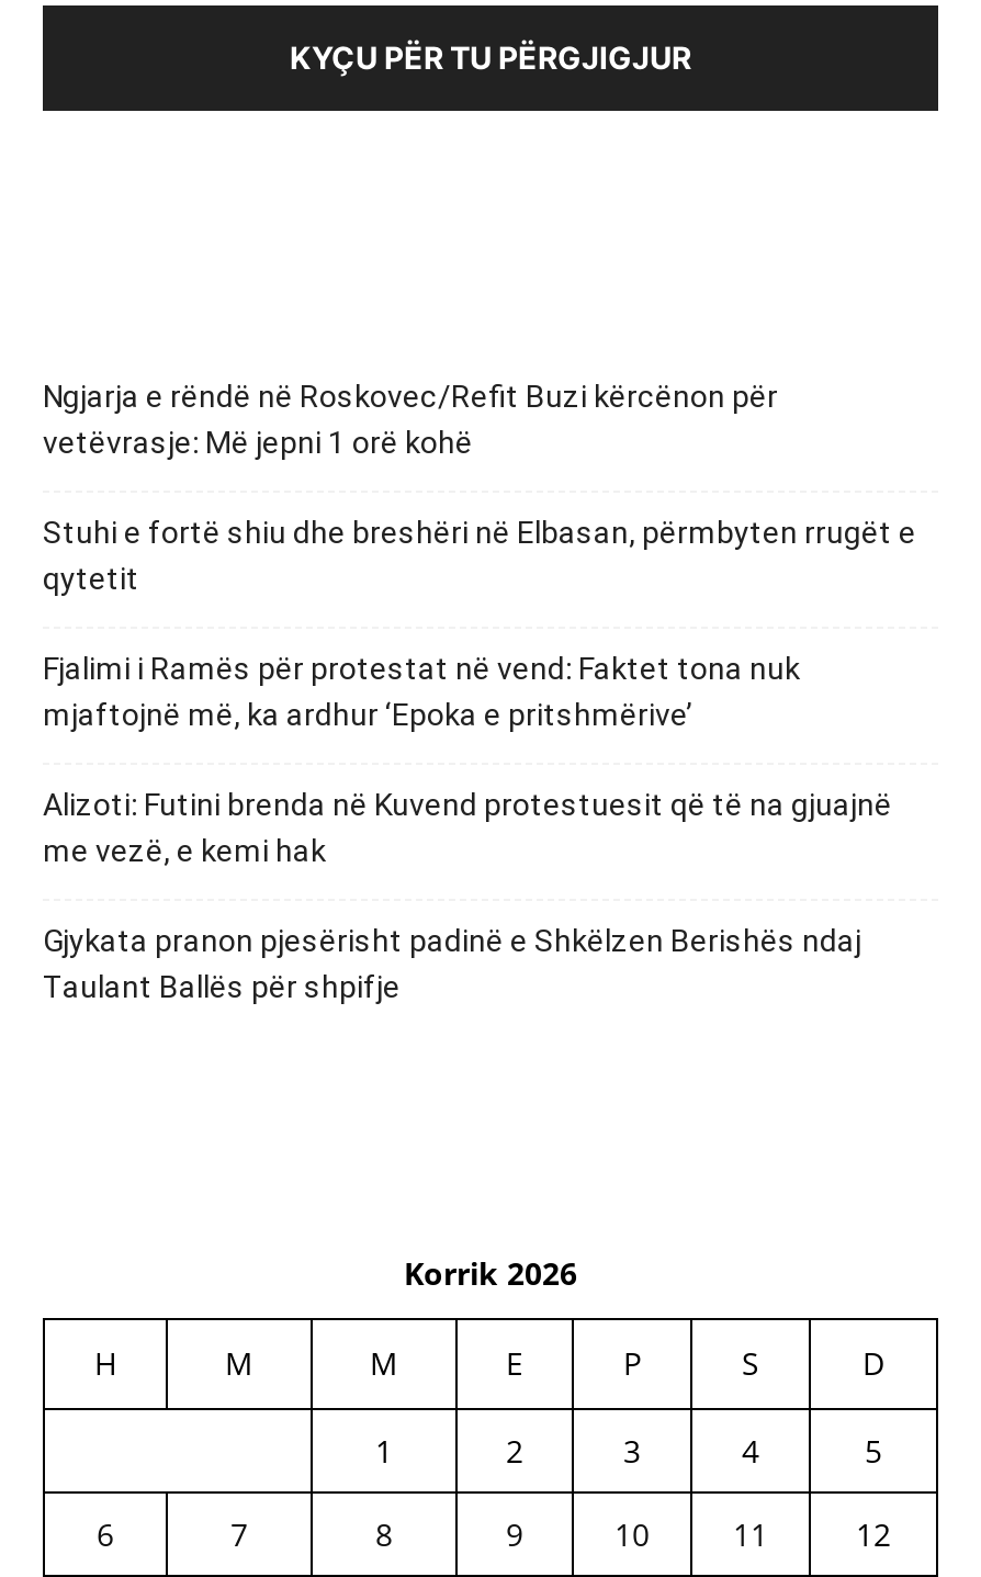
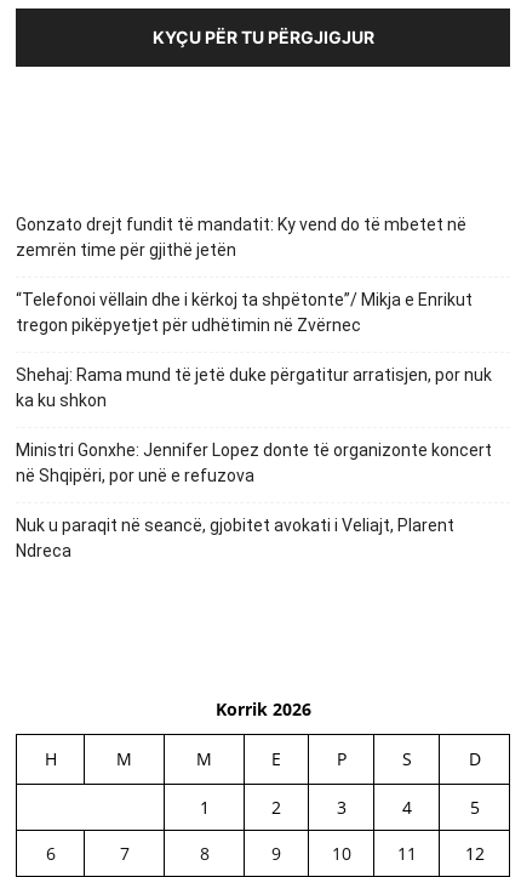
[43,379,778,460] Ngjarja e rëndë në Roskovec/Refit Buzi kërcënon për | vetëvrasje: Më jepni 1 orë kohë -> [16,215,466,260] Gonzato drejt fundit të mandatit: Ky vend do të mbetet në | zemrën time për gjithë jetën
[43,515,916,596] Stuhi e fortë shiu dhe breshëri në Elbasan, përmbyten rrugët e | qytetit -> [16,290,473,335] “Telefonoi vëllain dhe i kërkoj ta shpëtonte”/ Mikja e Enrikut | tregon pikëpyetjet për udhëtimin në Zvërnec
[43,651,800,732] Fjalimi i Ramës për protestat në vend: Faktet tona nuk | mjaftojnë më, ka ardhur ‘Epoka e pritshmërive’ -> [16,365,492,410] Shehaj: Rama mund të jetë duke përgatitur arratisjen, por nuk | ka ku shkon
[43,787,892,868] Alizoti: Futini brenda në Kuvend protestuesit që të na gjuajnë | me vezë, e kemi hak -> [16,440,492,485] Ministri Gonxhe: Jennifer Lopez donte të organizonte koncert | në Shqipëri, por unë e refuzova
[43,923,861,1004] Gjykata pranon pjesërisht padinë e Shkëlzen Berishës ndaj | Taulant Ballës për shpifje -> [16,516,454,561] Nuk u paraqit në seancë, gjobitet avokati i Veliajt, Plarent | Ndreca

